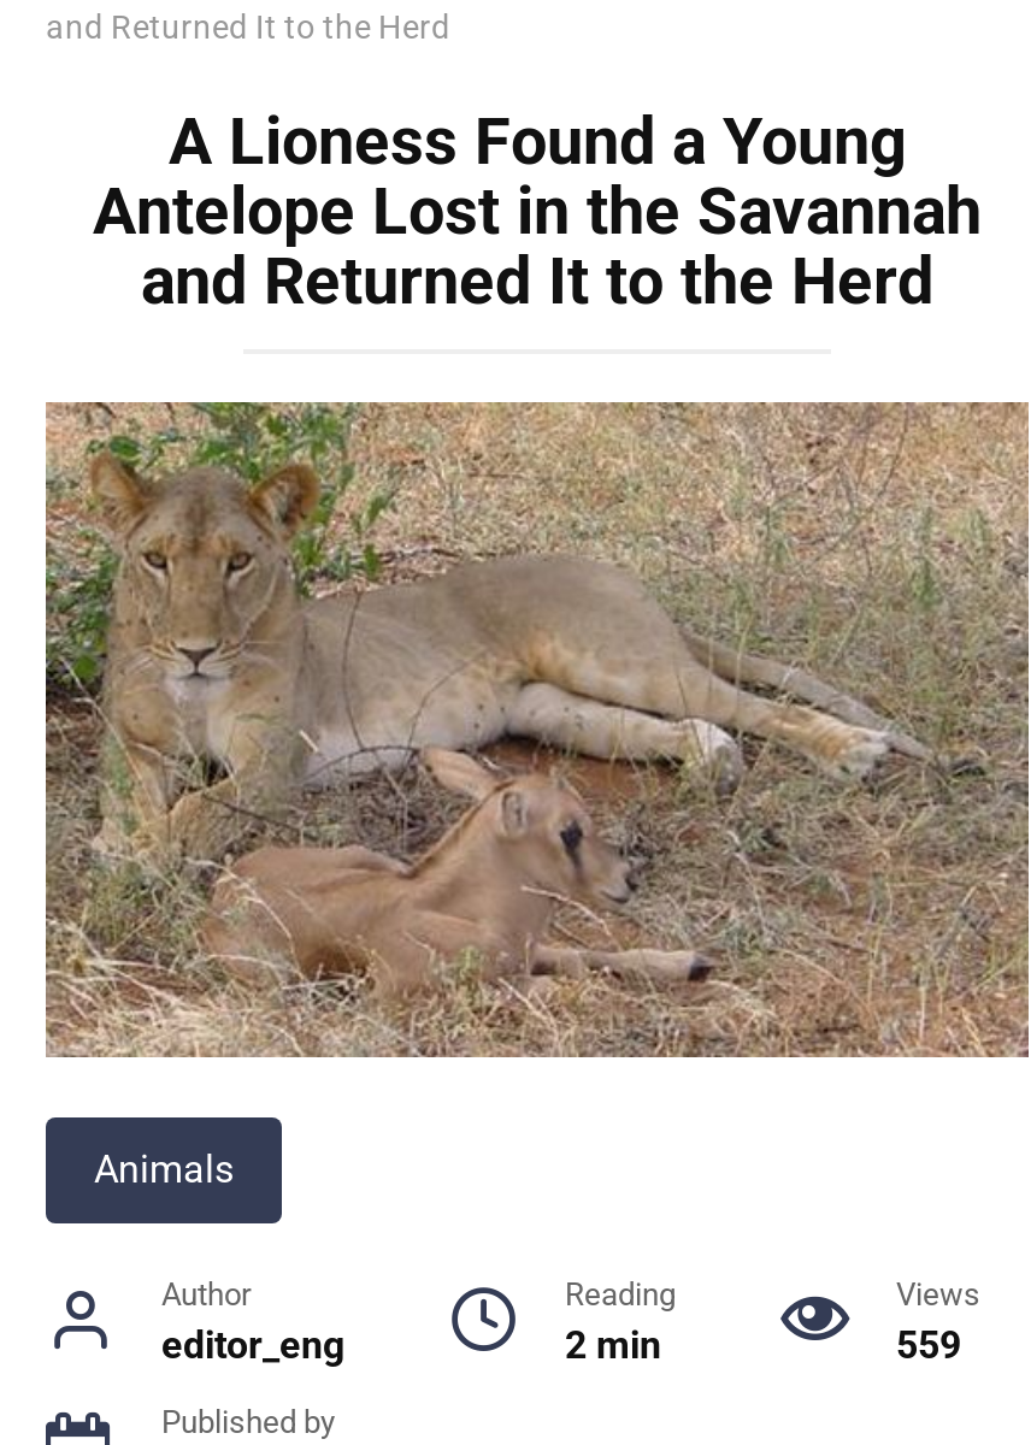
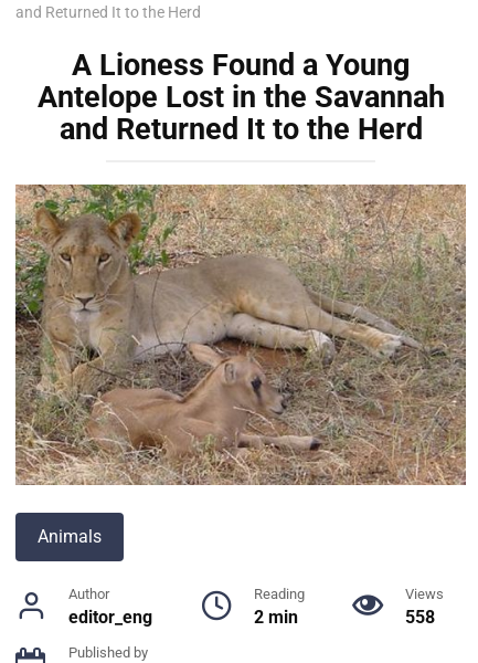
[896,1322,961,1368] 559 -> [405,607,435,628] 558

